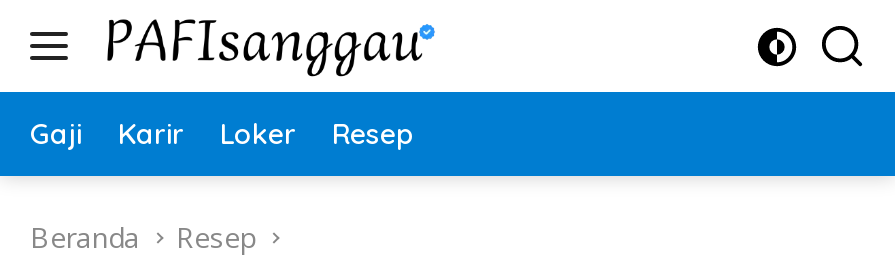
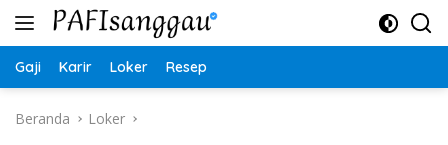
[176,218,256,256] Resep -> [88,109,125,128] Loker

